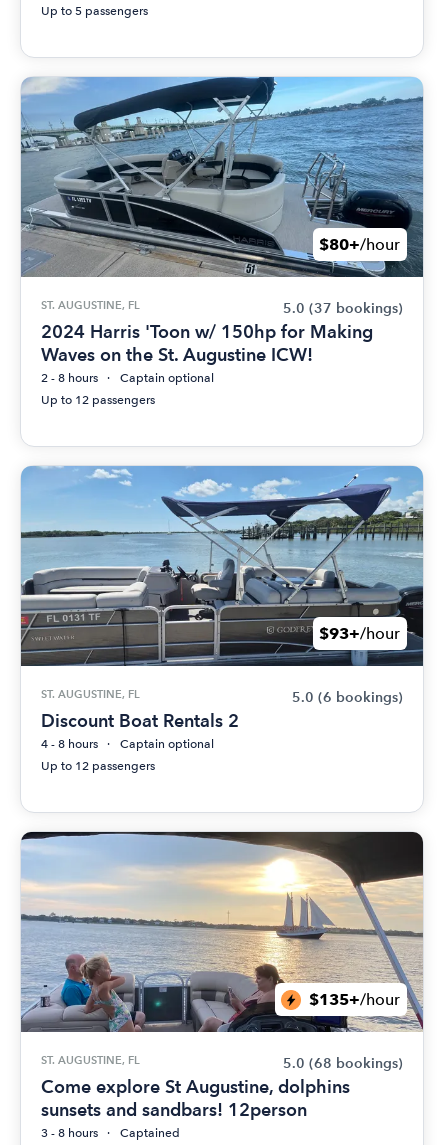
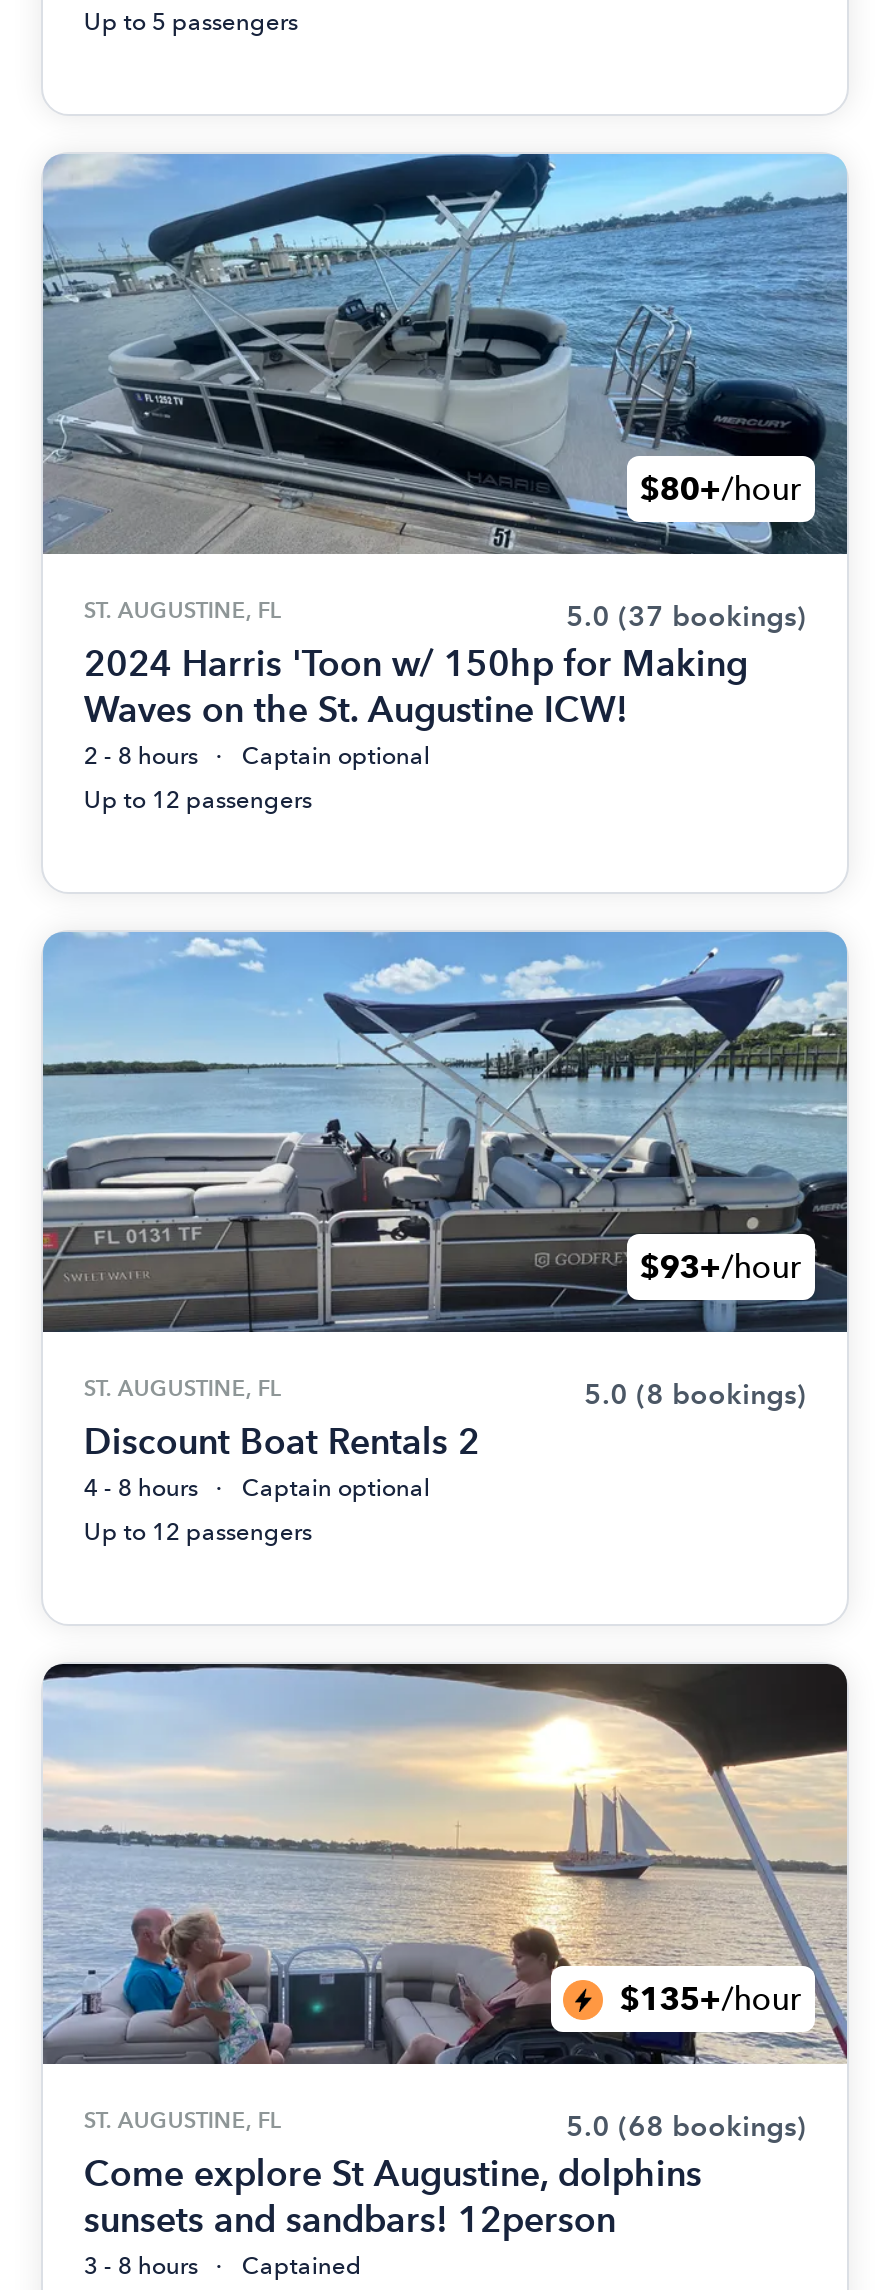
[292,689,403,706] 5.0 (6 bookings) -> [584,1378,806,1412] 5.0 (8 bookings)

